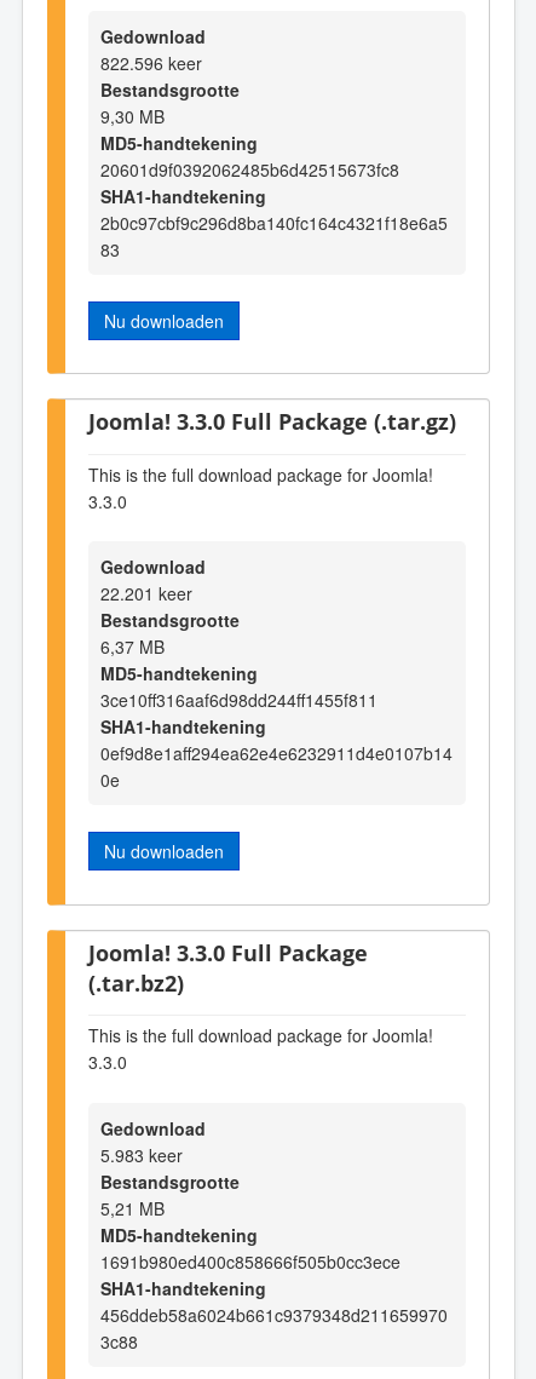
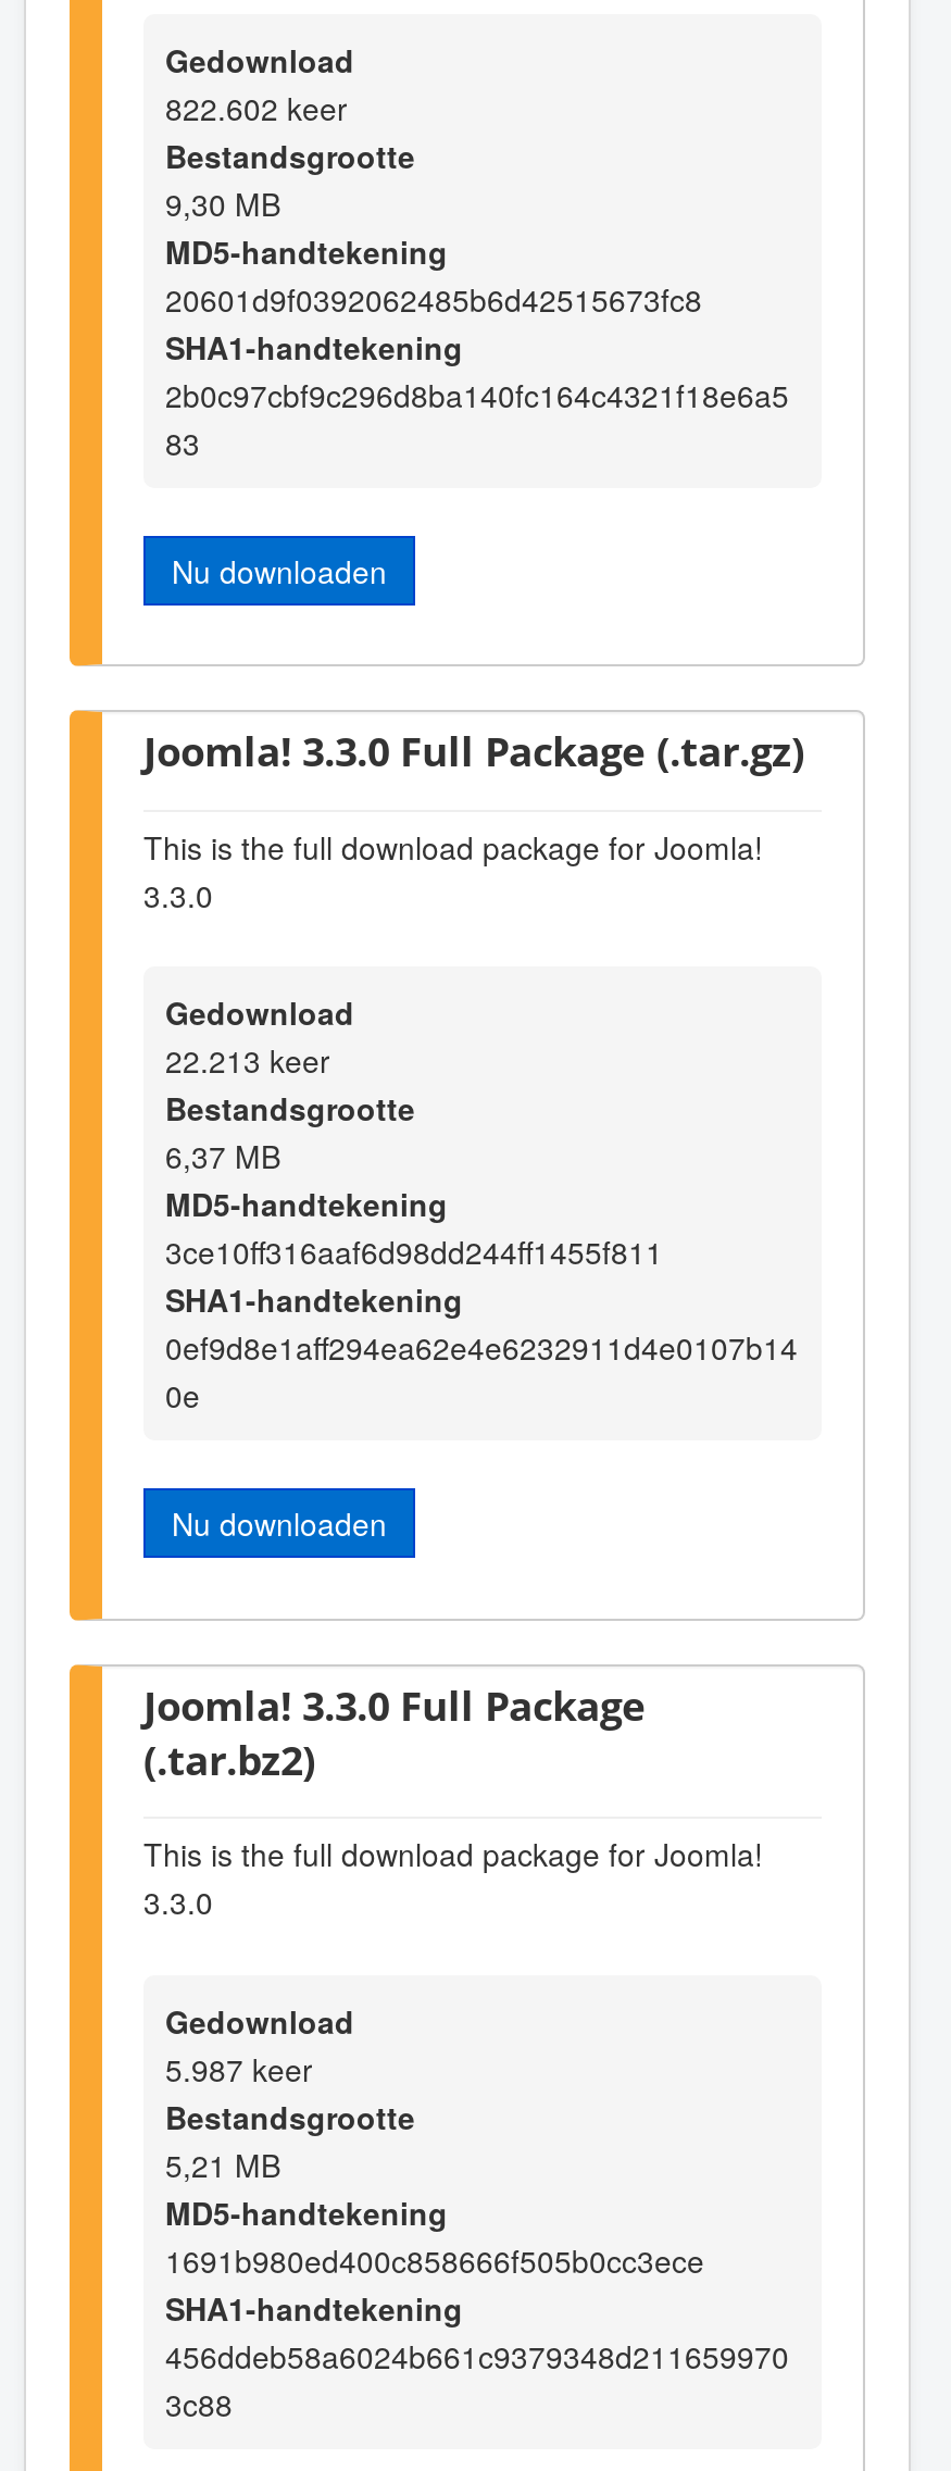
[100,51,202,75] 822.596 keer -> [165,85,348,129] 822.602 keer
[100,581,192,606] 22.201 keer -> [165,1039,330,1082] 22.213 keer
[100,1142,183,1167] 5.983 keer -> [165,2046,313,2089] 5.987 keer

